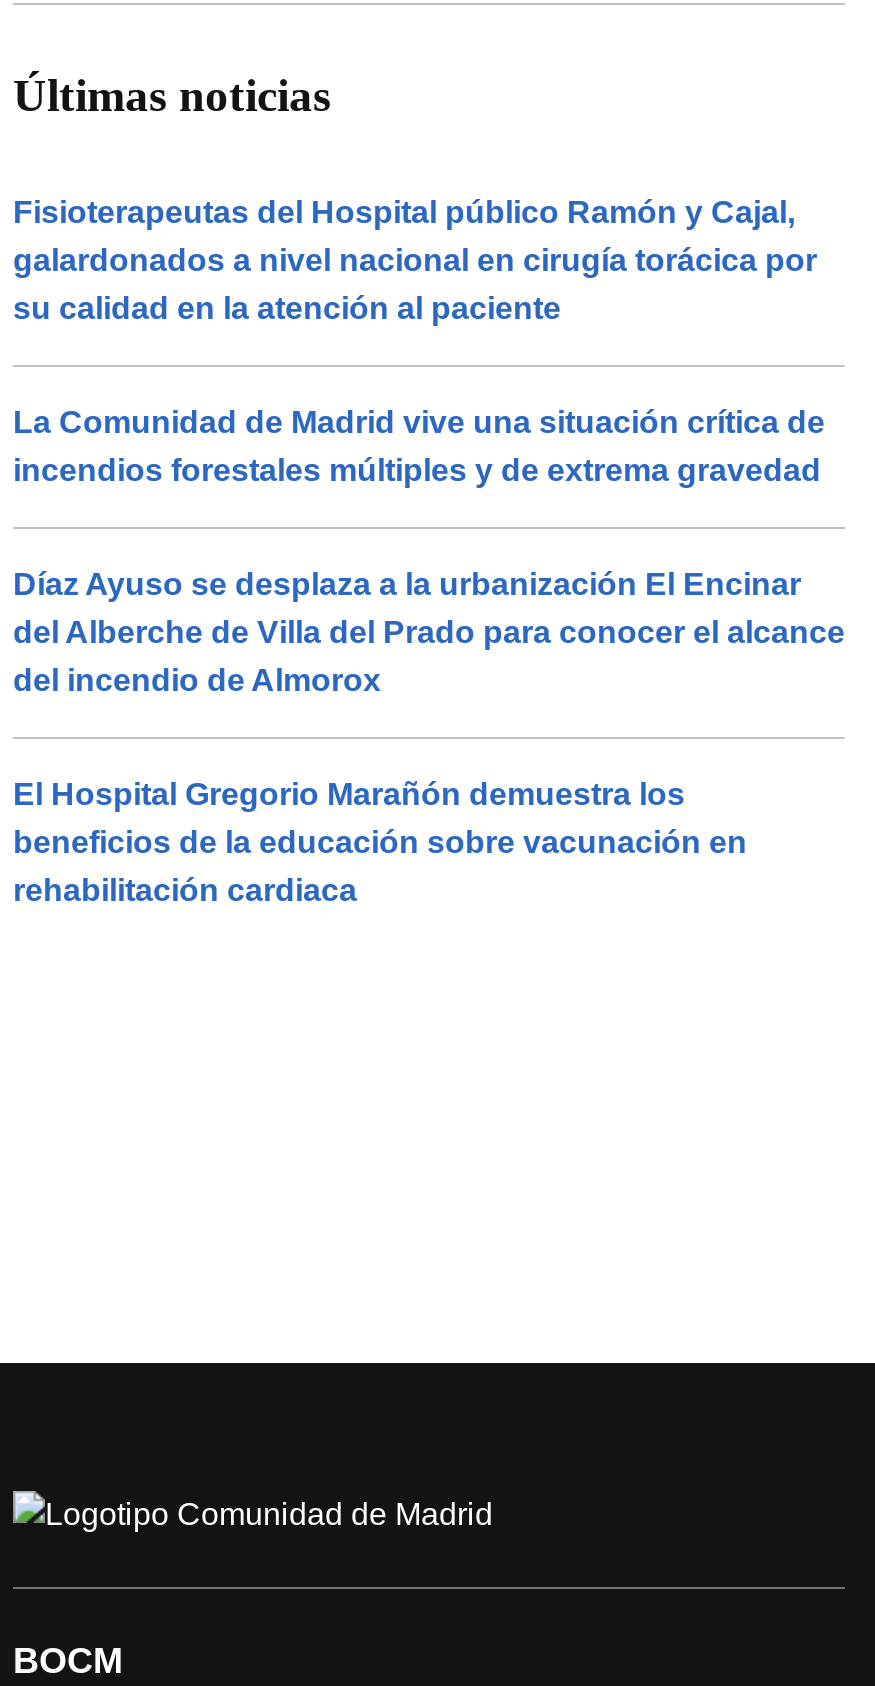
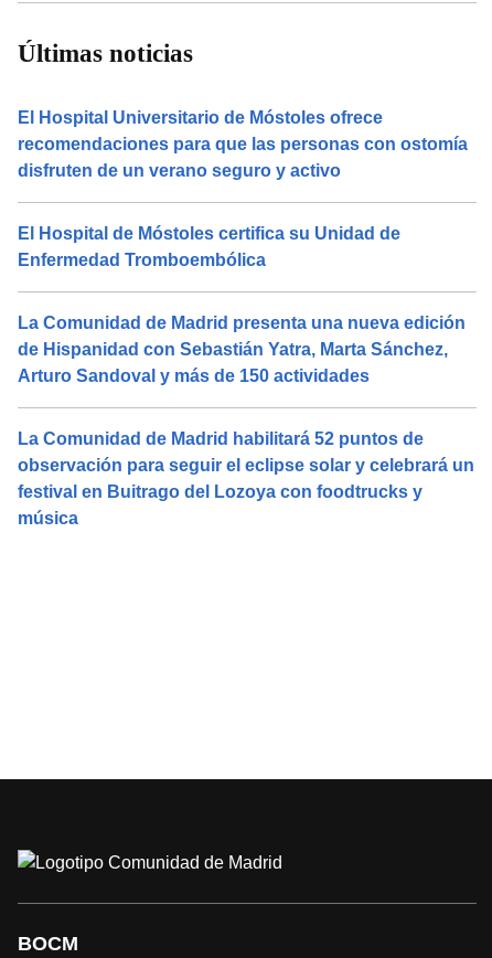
[13,194,817,324] Fisioterapeutas del Hospital público Ramón y Cajal, | galardonados a nivel nacional en cirugía torácica por | su calidad en la atención al paciente -> [18,108,468,180] El Hospital Universitario de Móstoles ofrece | recomendaciones para que las personas con ostomía | disfruten de un verano seguro y activo
[13,404,825,486] La Comunidad de Madrid vive una situación crítica de | incendios forestales múltiples y de extrema gravedad -> [18,224,400,269] El Hospital de Móstoles certifica su Unidad de | Enfermedad Tromboembólica
[13,566,845,696] Díaz Ayuso se desplaza a la urbanización El Encinar | del Alberche de Villa del Prado para conocer el alcance | del incendio de Almorox -> [18,313,466,385] La Comunidad de Madrid presenta una nueva edición | de Hispanidad con Sebastián Yatra, Marta Sánchez, | Arturo Sandoval y más de 150 actividades
[13,776,747,906] El Hospital Gregorio Marañón demuestra los | beneficios de la educación sobre vacunación en | rehabilitación cardiaca -> [18,429,474,528] La Comunidad de Madrid habilitará 52 puntos de | observación para seguir el eclipse solar y celebrará un | festival en Buitrago del Lozoya con foodtrucks y | música

